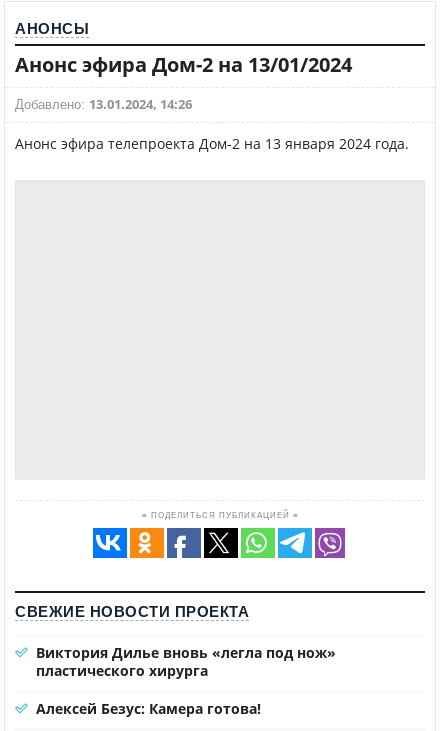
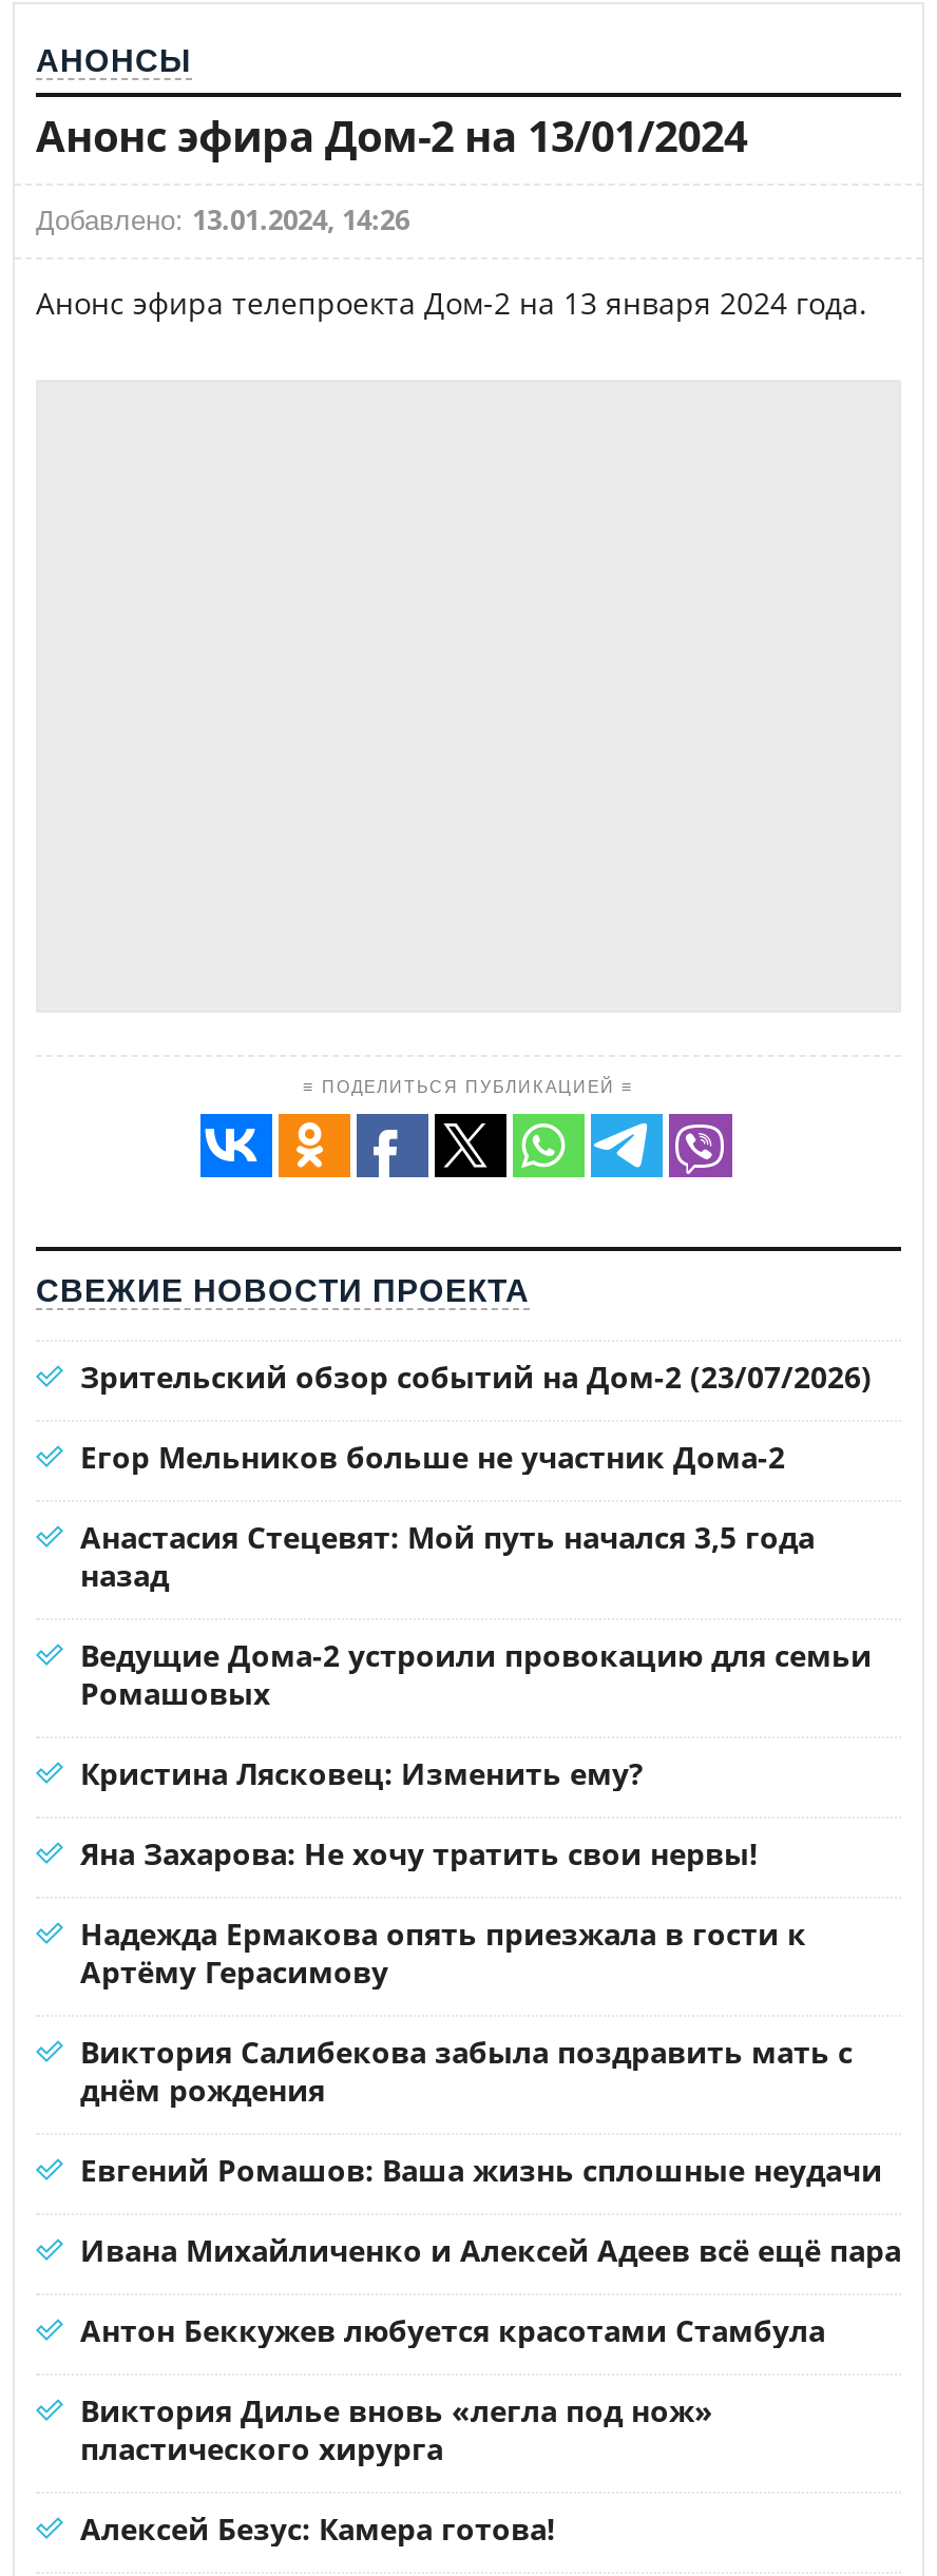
none -> [80,1357,901,2350] Зрительский обзор событий на Дом-2 (23/07/2026) | Егор Мельников больше не участник Дома-2 | Анастасия Стецевят: Мой путь начался 3,5 года | назад | Ведущие Дома-2 устроили провокацию для семьи | Ромашовых | Кристина Лясковец: Изменить ему? | Яна Захарова: Не хочу тратить свои нервы! | Надежда Ермакова опять приезжала в гости к | Артёму Герасимову | Виктория Салибекова забыла поздравить мать с | днём рождения | Евгений Ромашов: Ваша жизнь сплошные неудачи | Ивана Михайличенко и Алексей Адеев всё ещё пара | Антон Беккужев любуется красотами Стамбула

